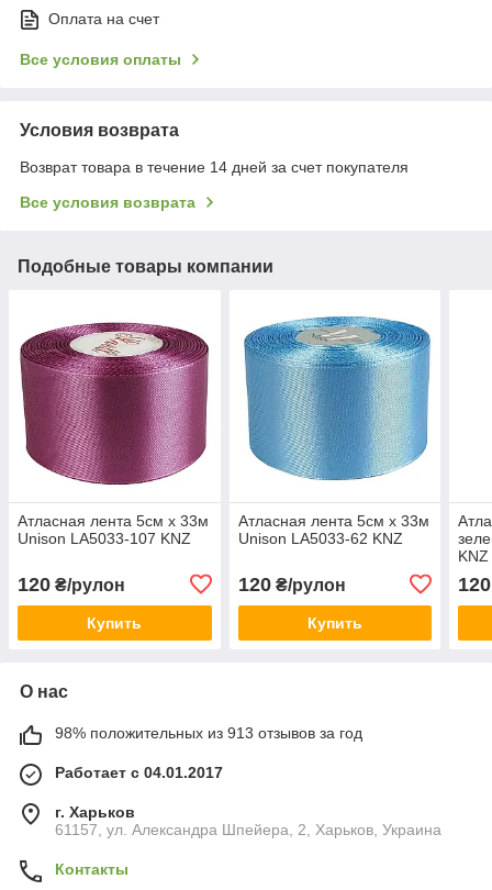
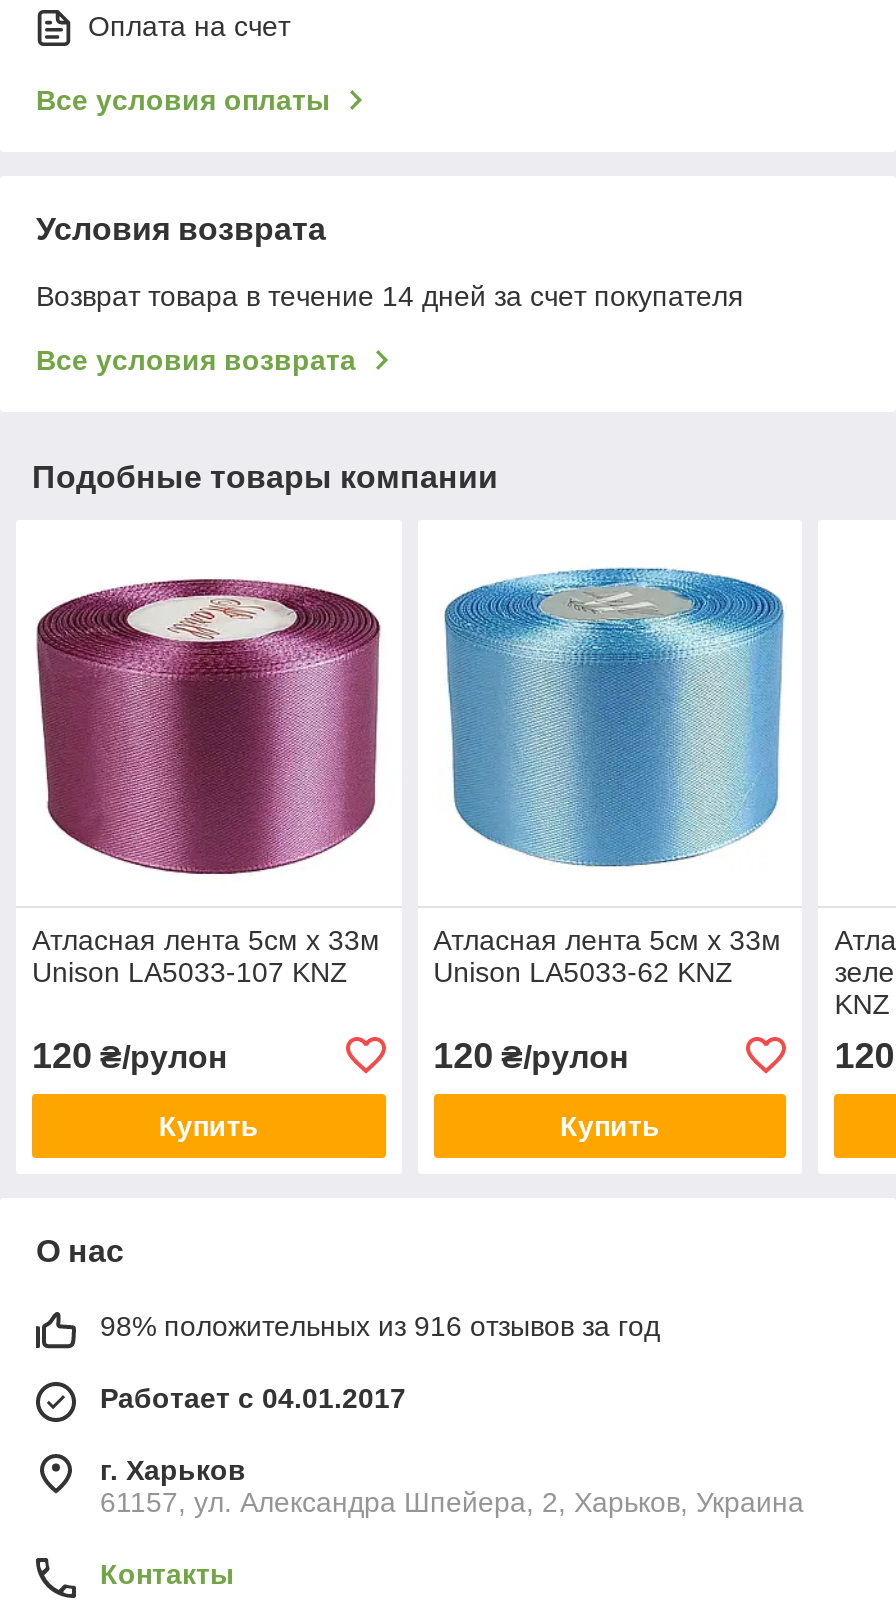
[55,724,362,742] 98% положительных из 913 отзывов за год -> [100,1310,660,1342] 98% положительных из 916 отзывов за год

